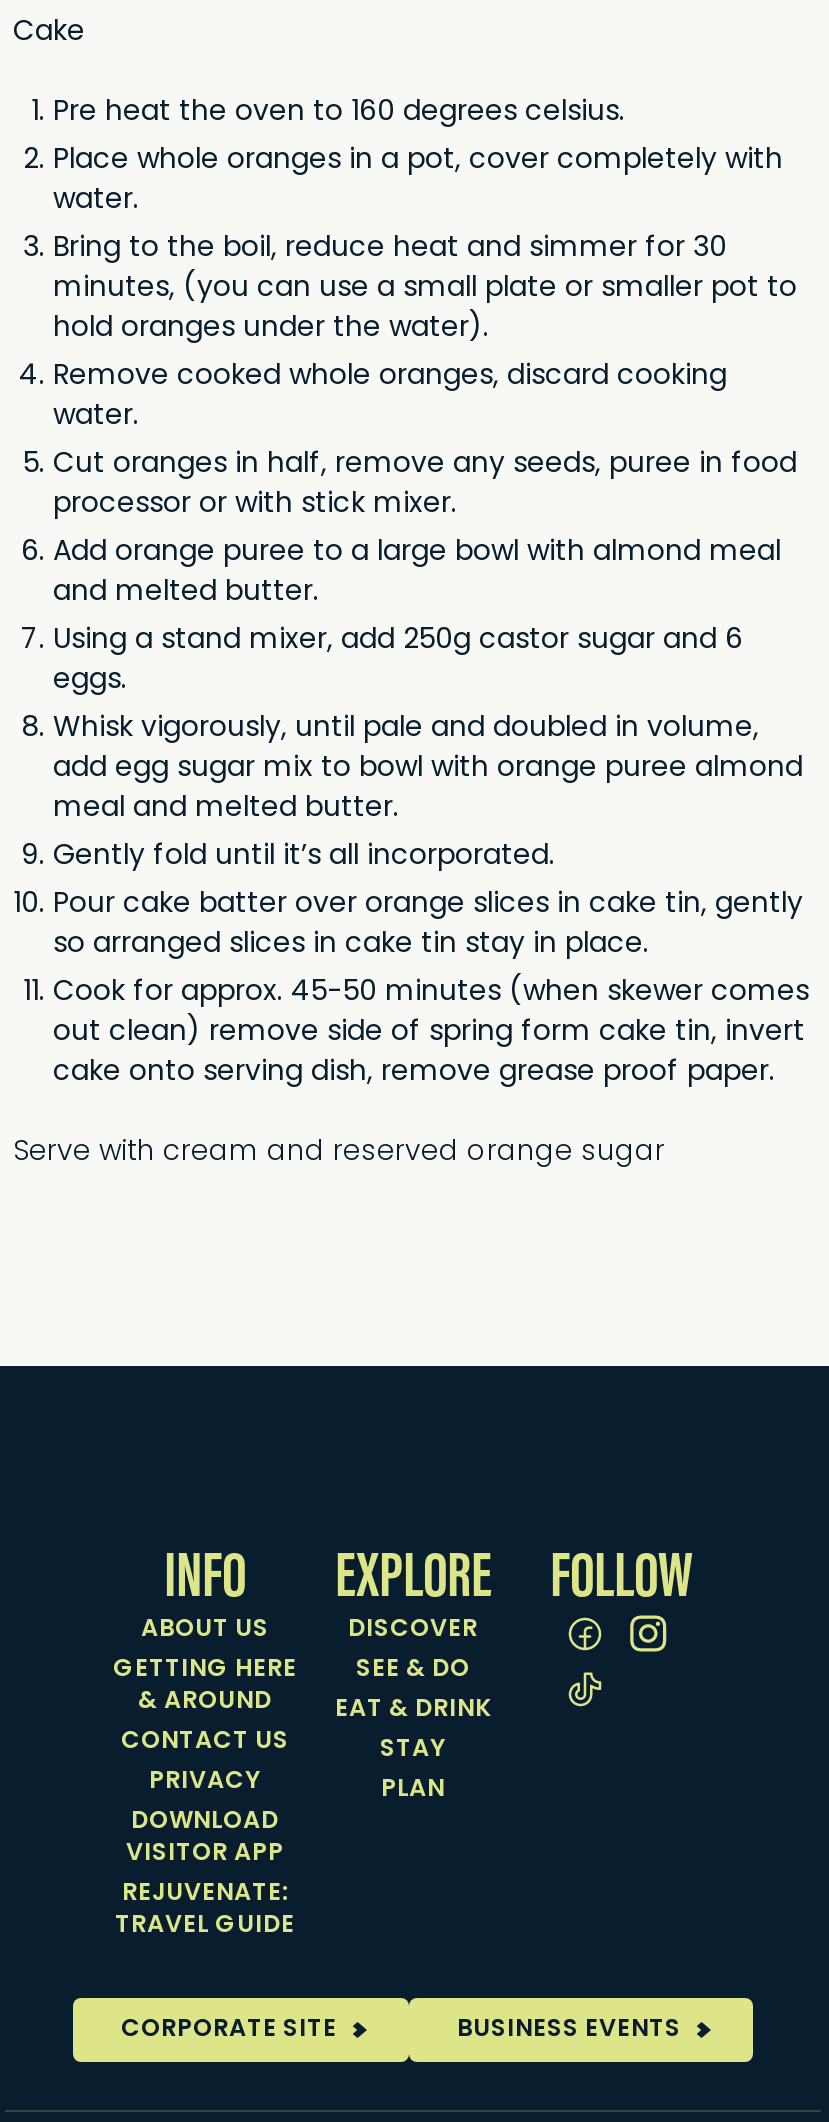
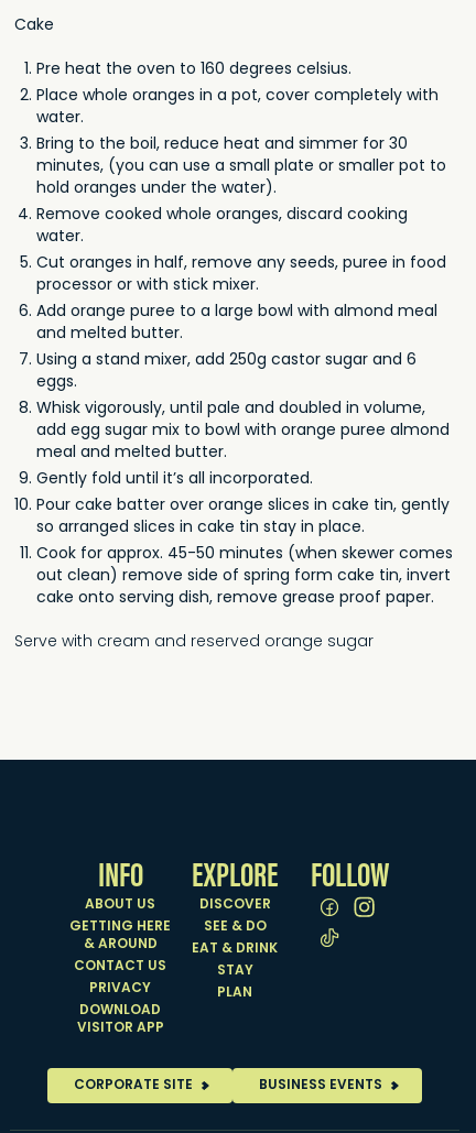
[115,1874,295,1946] REJUVENATE: | TRAVEL GUIDE -> none

